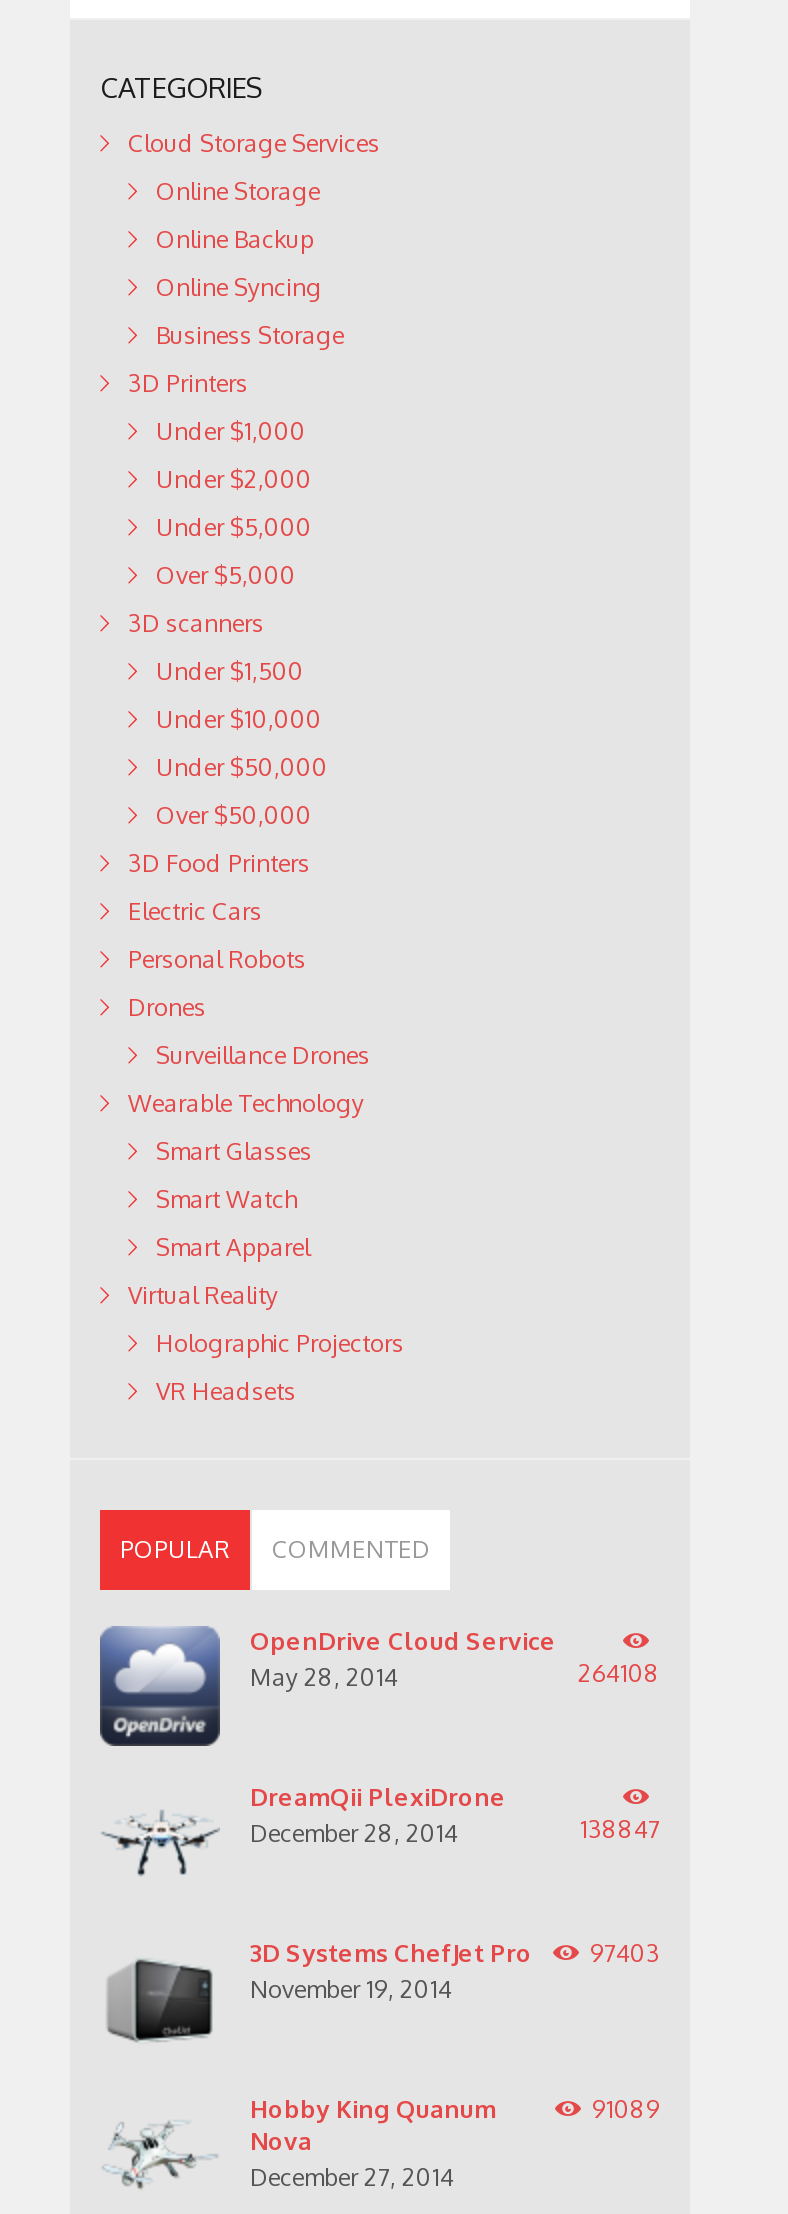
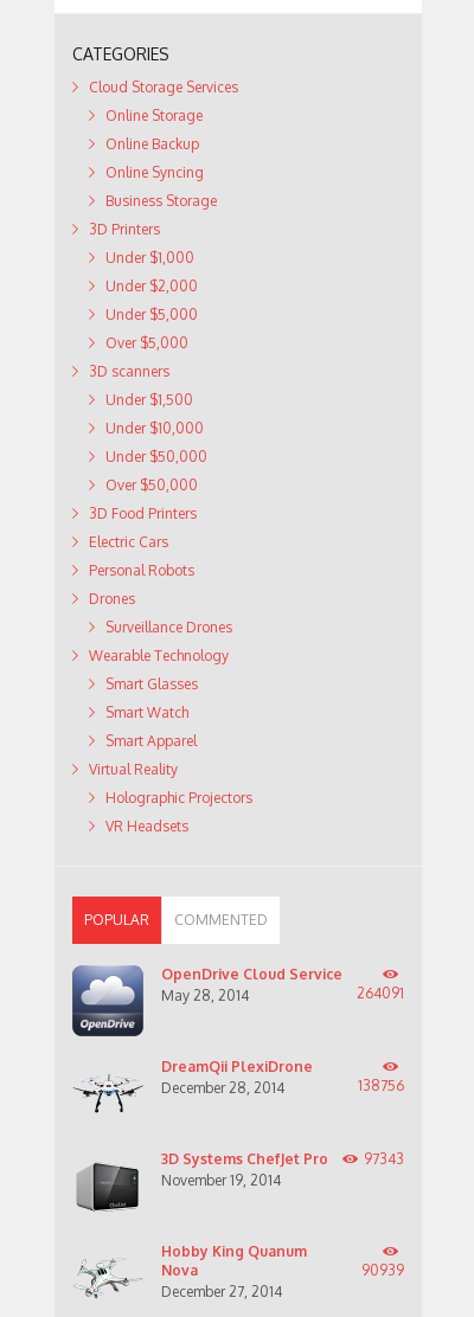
[578,1657,660,1687] 264108 -> [357,984,404,1001] 264091
[580,1813,660,1843] 138847 -> [358,1076,404,1094] 138756
[250,1937,660,1967] 3D Systems ChefJet Pro 97403 -> [161,1150,404,1167] 3D Systems ChefJet Pro 97343
[592,2093,660,2123] 91089 -> [361,1261,404,1279] 90939

